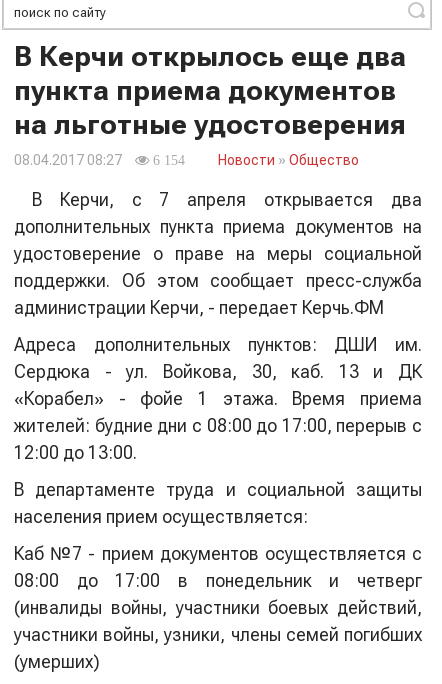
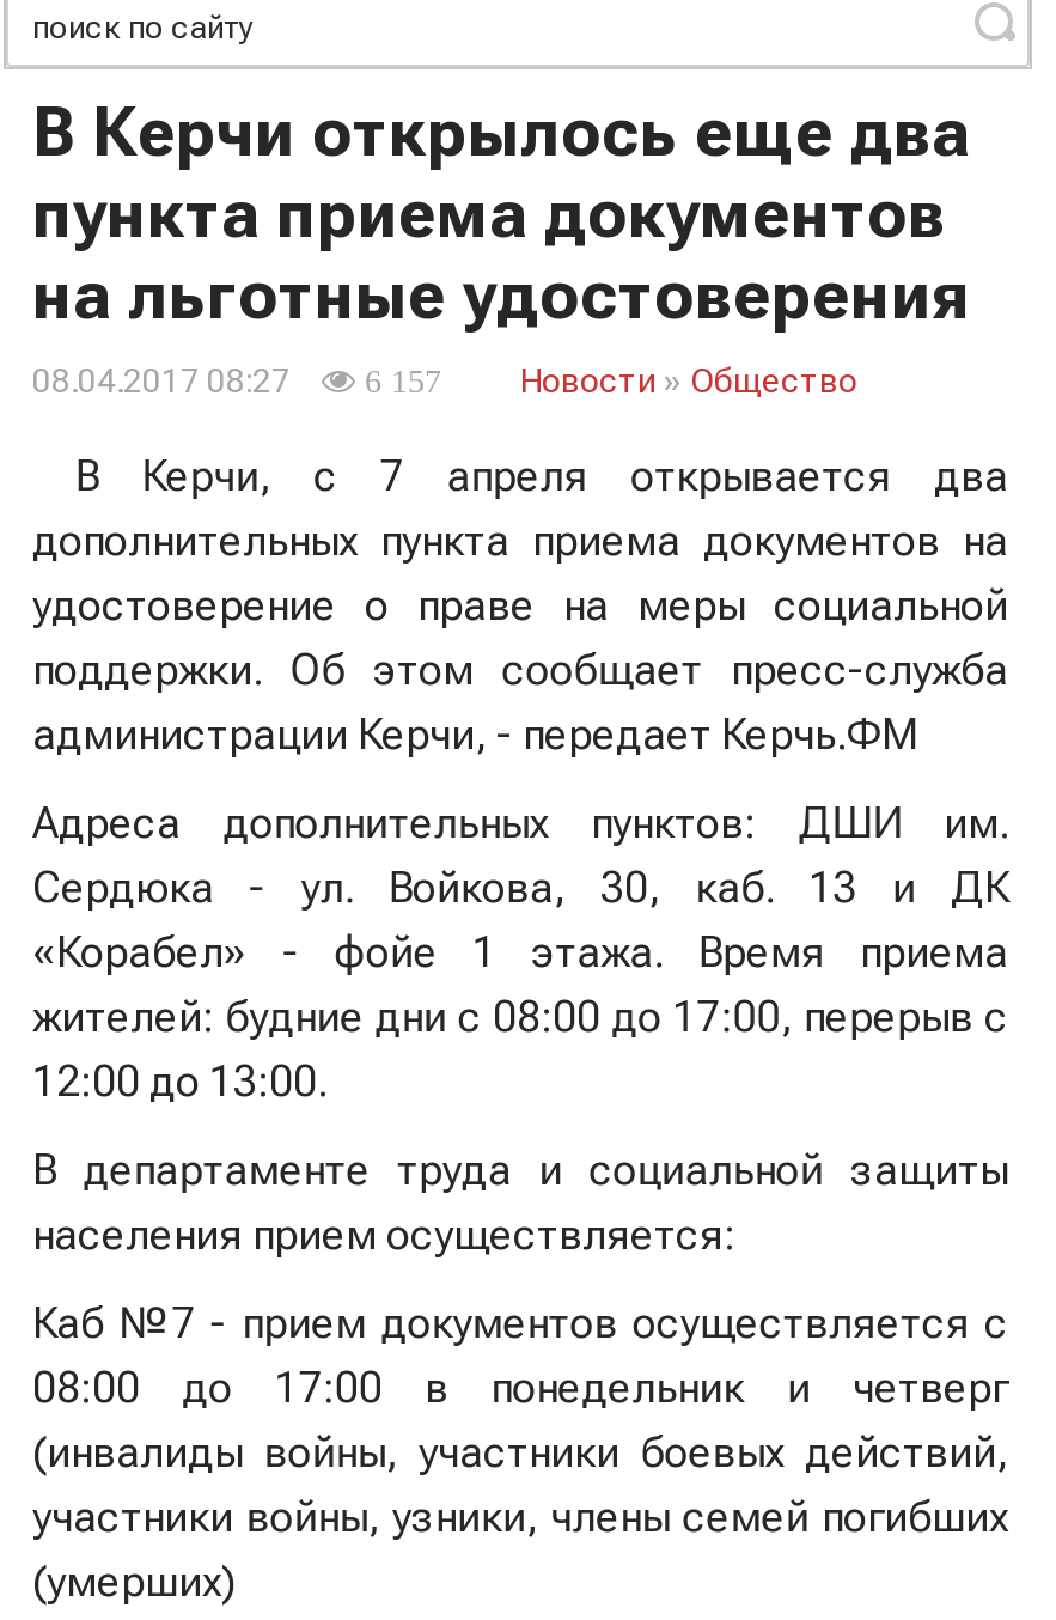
[14,152,185,168] 08.04.2017 08:27 6 154 -> [32,361,441,400] 08.04.2017 08:27 6 157

